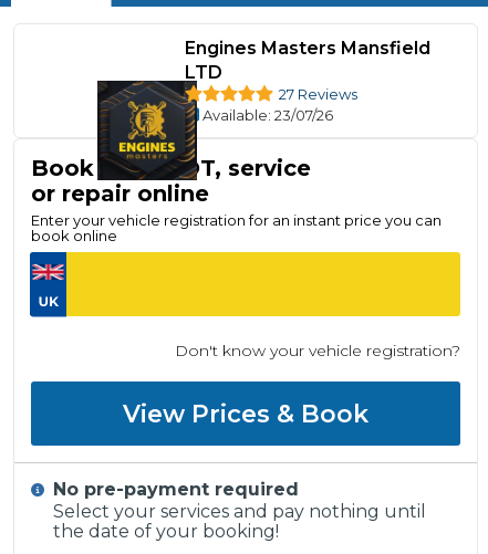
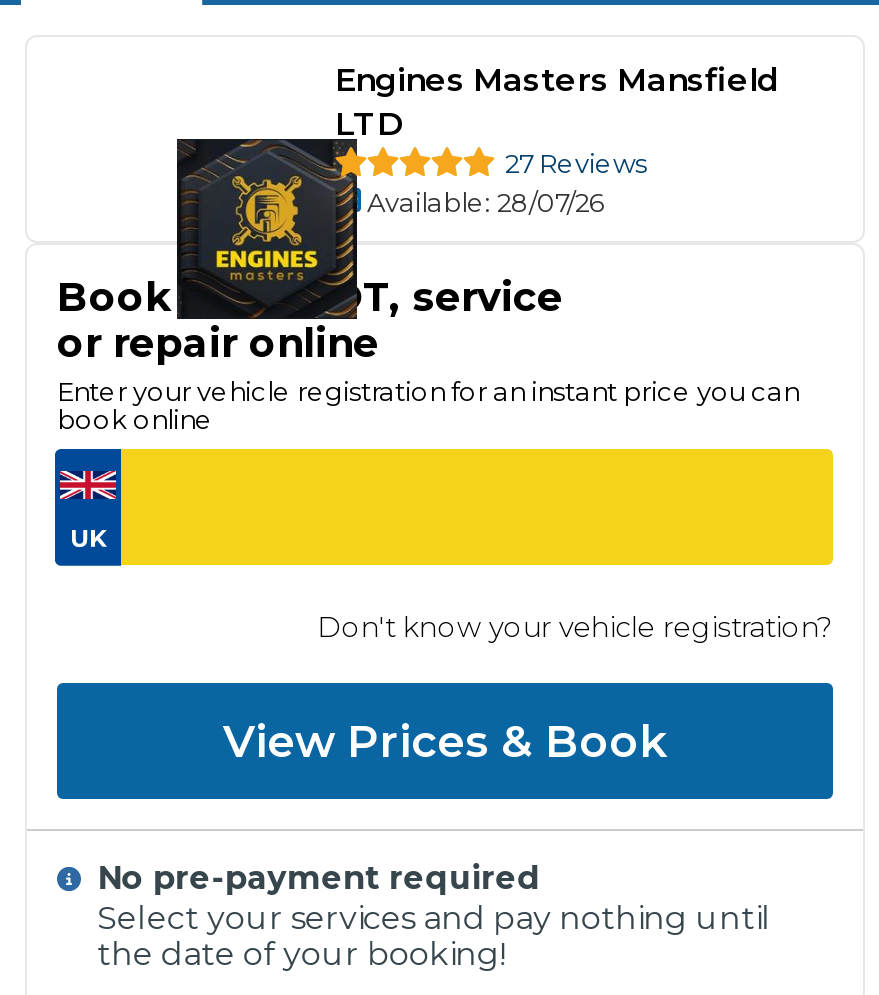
[203,107,333,125] Available: 23/07/26 -> [367,186,605,218] Available: 28/07/26

